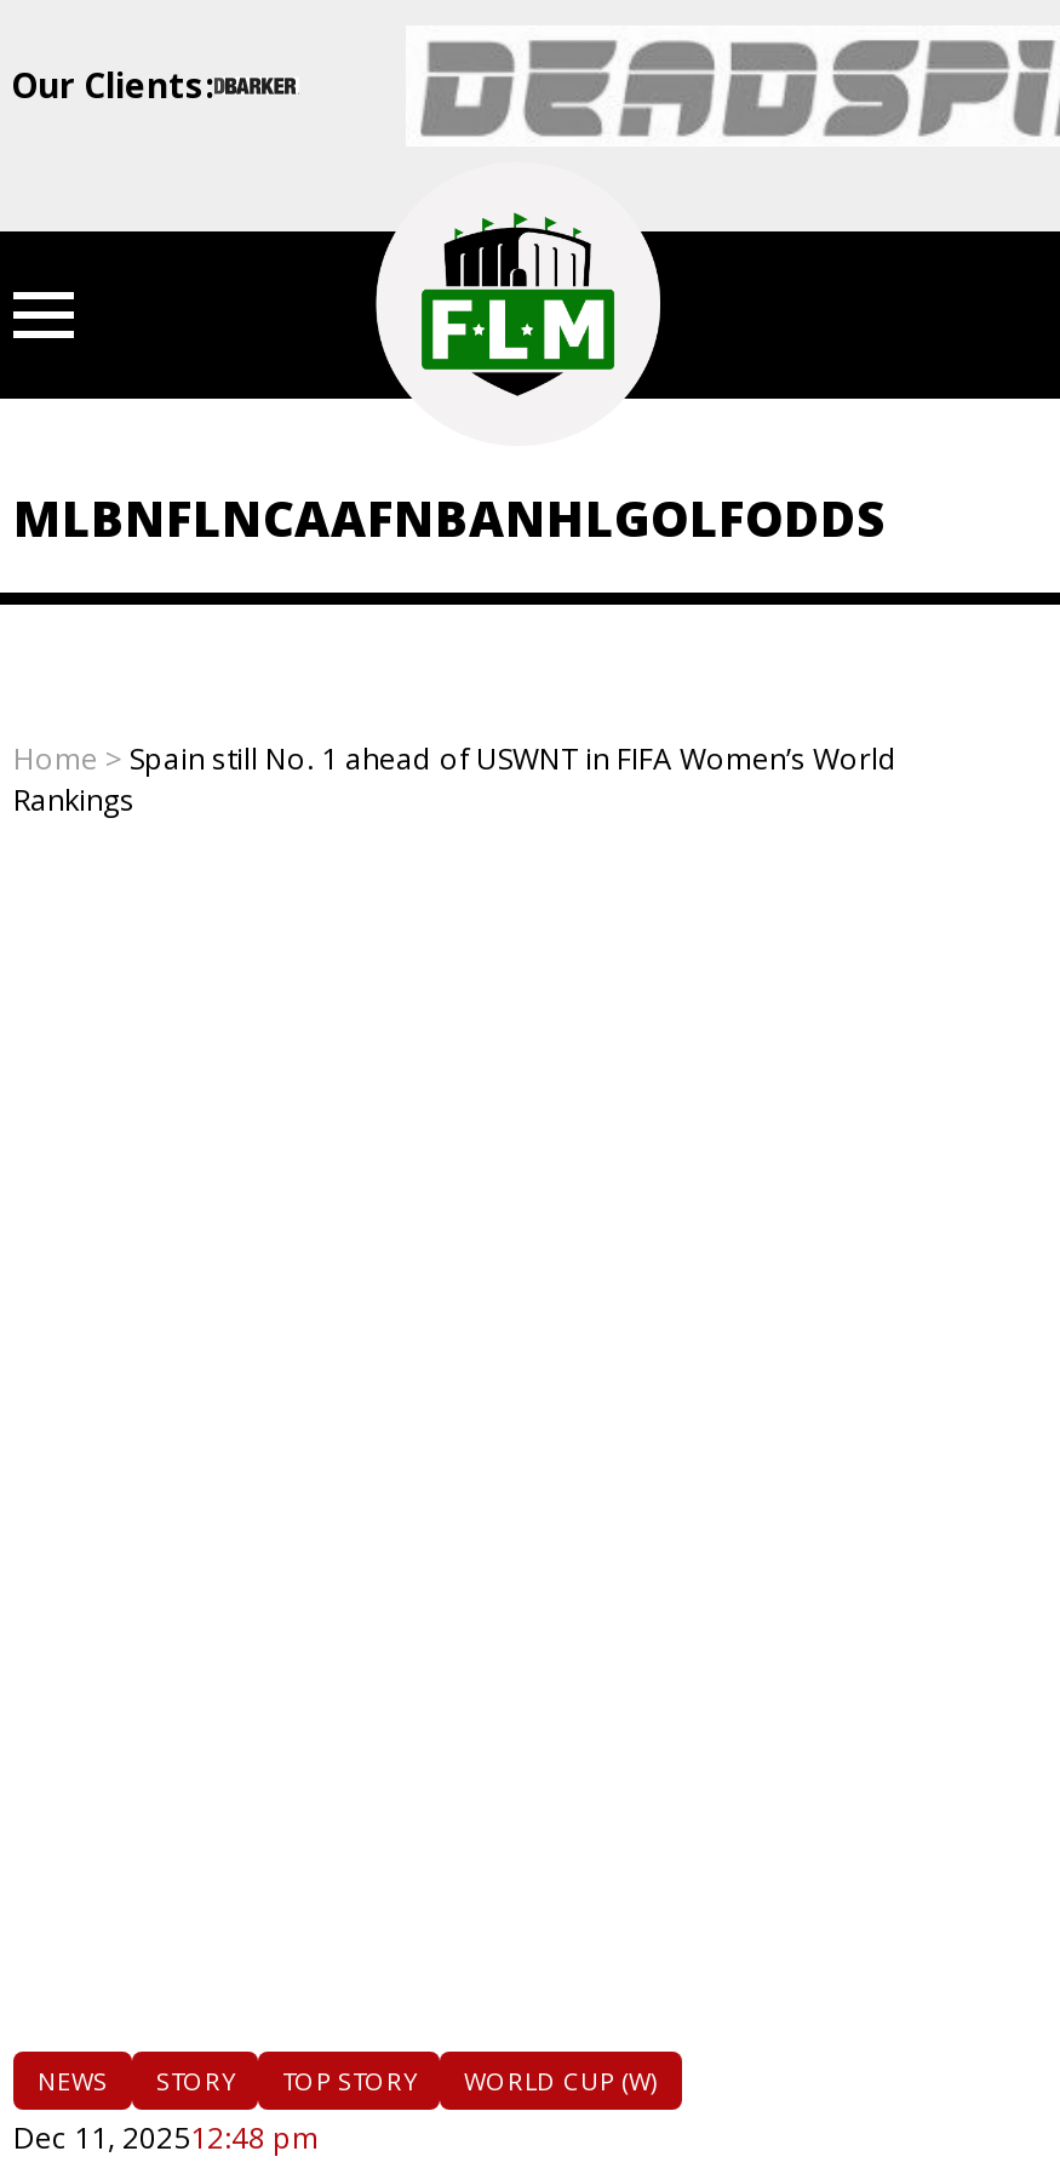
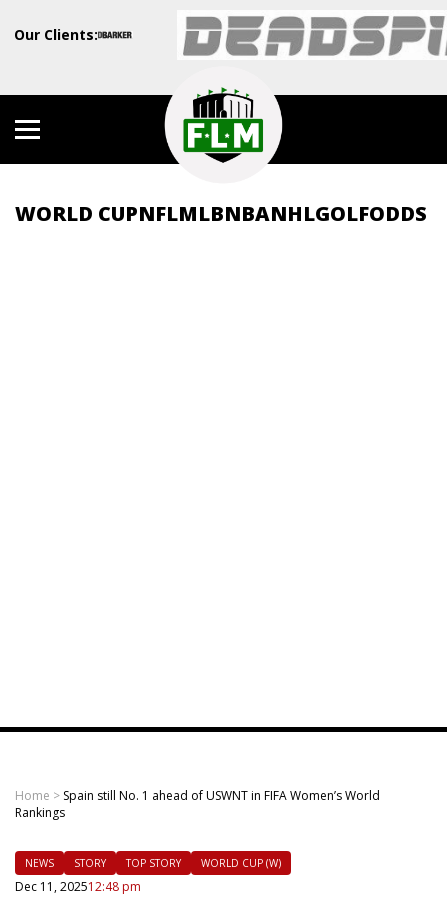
[13,486,886,551] MLBNFLNCAAFNBANHLGOLFODDS -> [15,200,427,227] WORLD CUPNFLMLBNBANHLGOLFODDS
moved [13,738,898,820] -> [15,787,380,821]: Home > Spain still No. 1 ahead of USWNT in FIFA Women’s World | Rankings

